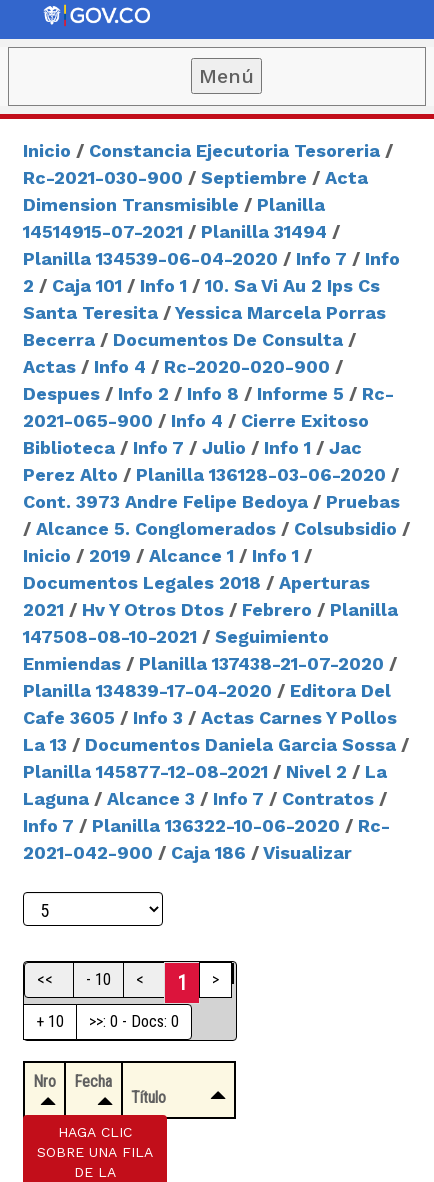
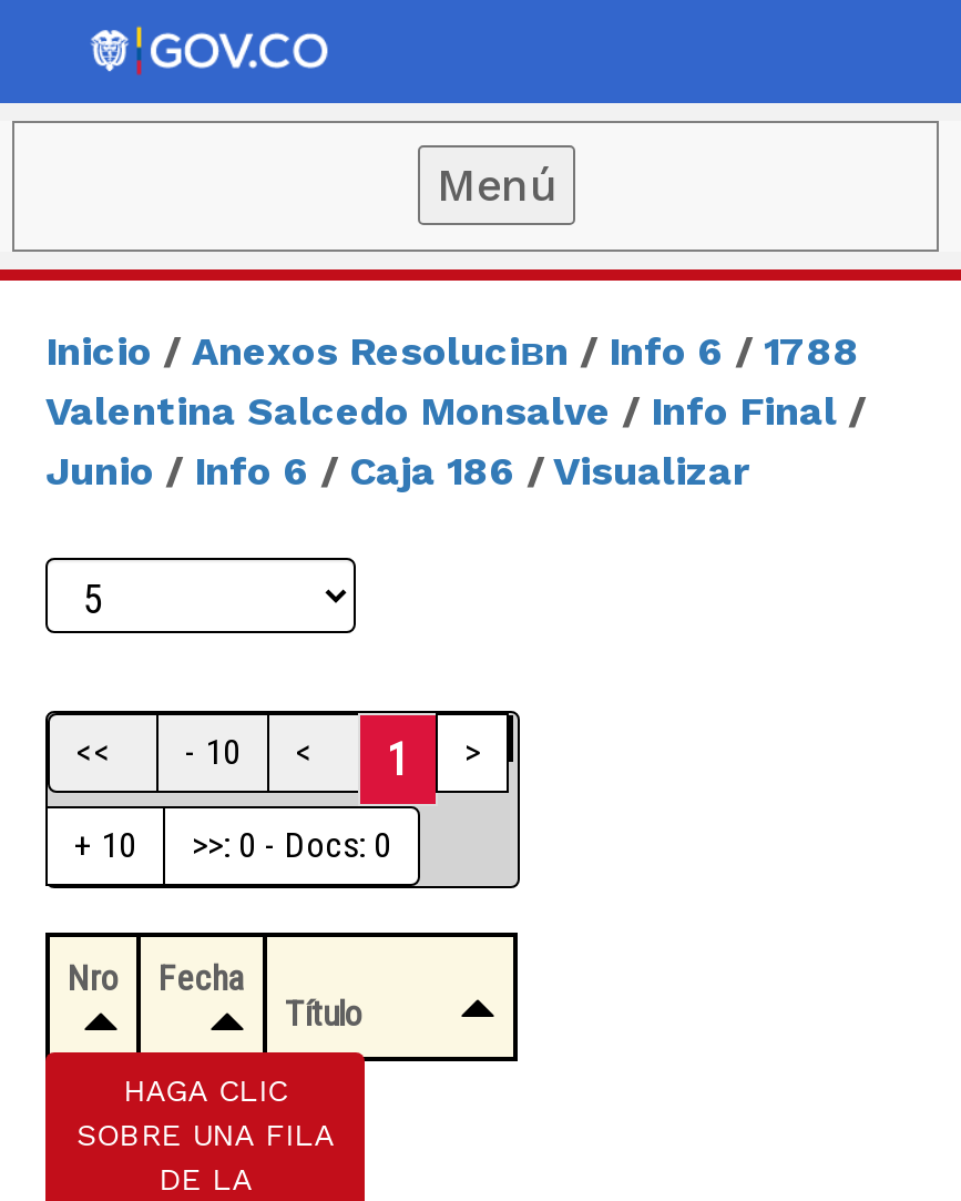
[23,140,410,863] Inicio / Constancia Ejecutoria Tesoreria / | Rc-2021-030-900 / Septiembre / Acta | Dimension Transmisible / Planilla | 14514915-07-2021 / Planilla 31494 / | Planilla 134539-06-04-2020 / Info 7 / Info | 2 / Caja 101 / Info 1 / 10. Sa Vi Au 2 Ips Cs | Santa Teresita / Yessica Marcela Porras | Becerra / Documentos De Consulta / | Actas / Info 4 / Rc-2020-020-900 / | Despues / Info 2 / Info 8 / Informe 5 / Rc- | 2021-065-900 / Info 4 / Cierre Exitoso | Biblioteca / Info 7 / Julio / Info 1 / Jac | Perez Alto / Planilla 136128-03-06-2020 / | Cont. 3973 Andre Felipe Bedoya / Pruebas | / Alcance 5. Conglomerados / Colsubsidio / | Inicio / 2019 / Alcance 1 / Info 1 / | Documentos Legales 2018 / Aperturas | 2021 / Hv Y Otros Dtos / Febrero / Planilla | 147508-08-10-2021 / Seguimiento | Enmiendas / Planilla 137438-21-07-2020 / | Planilla 134839-17-04-2020 / Editora Del | Cafe 3605 / Info 3 / Actas Carnes Y Pollos | La 13 / Documentos Daniela Garcia Sossa / | Planilla 145877-12-08-2021 / Nivel 2 / La | Laguna / Alcance 3 / Info 7 / Contratos / | Info 7 / Planilla 136322-10-06-2020 / Rc- | 2021-042-900 / Caja 186 / Visualizar -> [45,326,866,493] Inicio / Anexos Resoluciвn / Info 6 / 1788 | Valentina Salcedo Monsalve / Info Final / | Junio / Info 6 / Caja 186 / Visualizar

